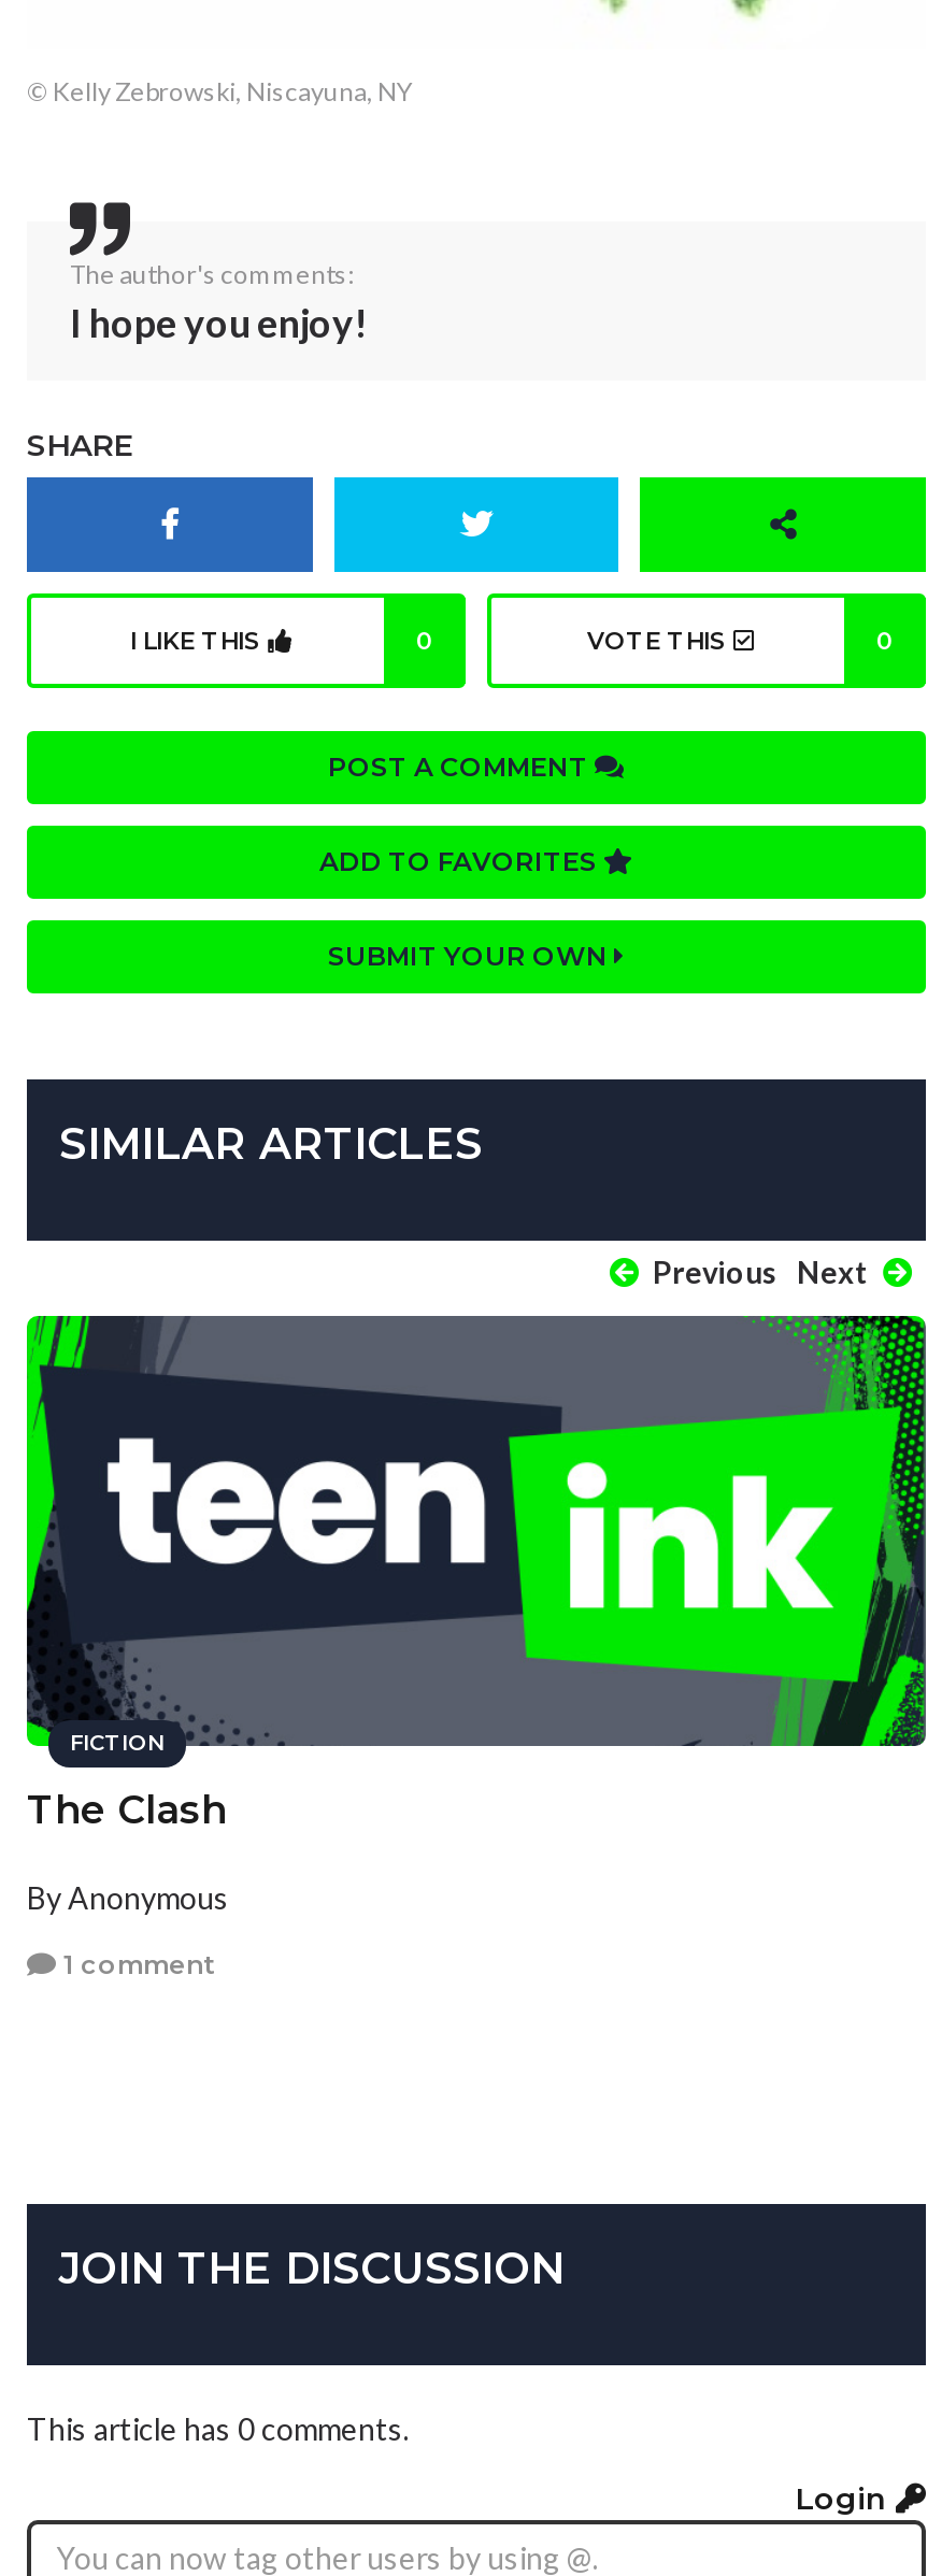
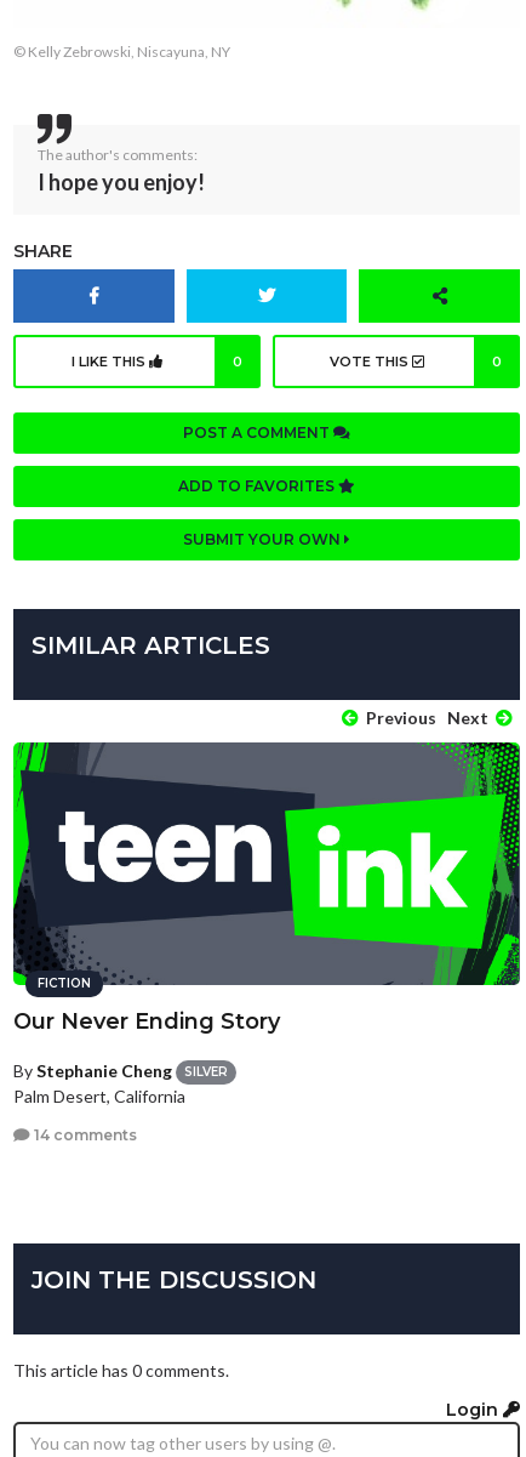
[27,1787,227,1834] The Clash -> [13,1008,280,1035] Our Never Ending Story
[27,1879,229,1916] By Anonymous -> [13,1060,228,1107] By Stephanie Cheng | SILVER | Palm Desert, California
[57,1949,214,1981] 1 comment -> [30,1126,137,1144] 14 comments

